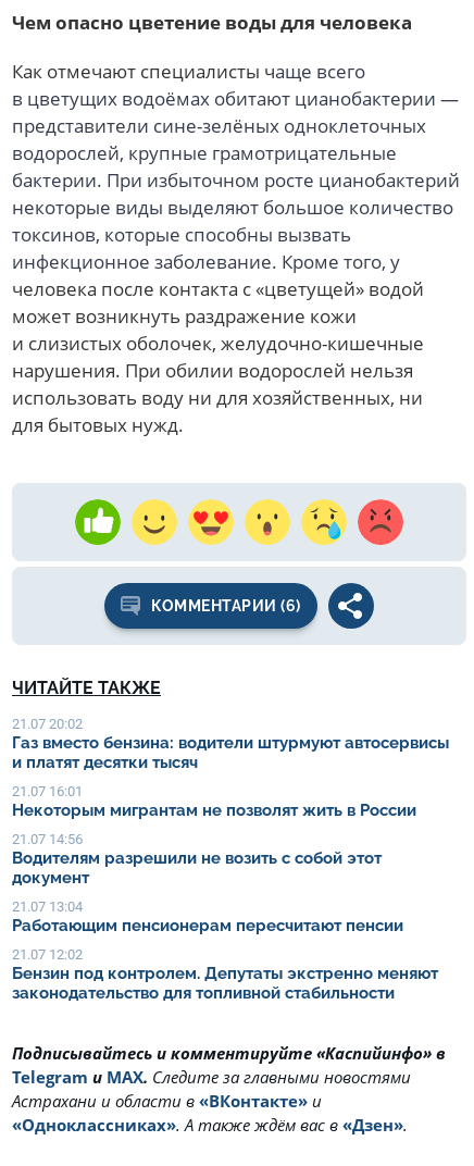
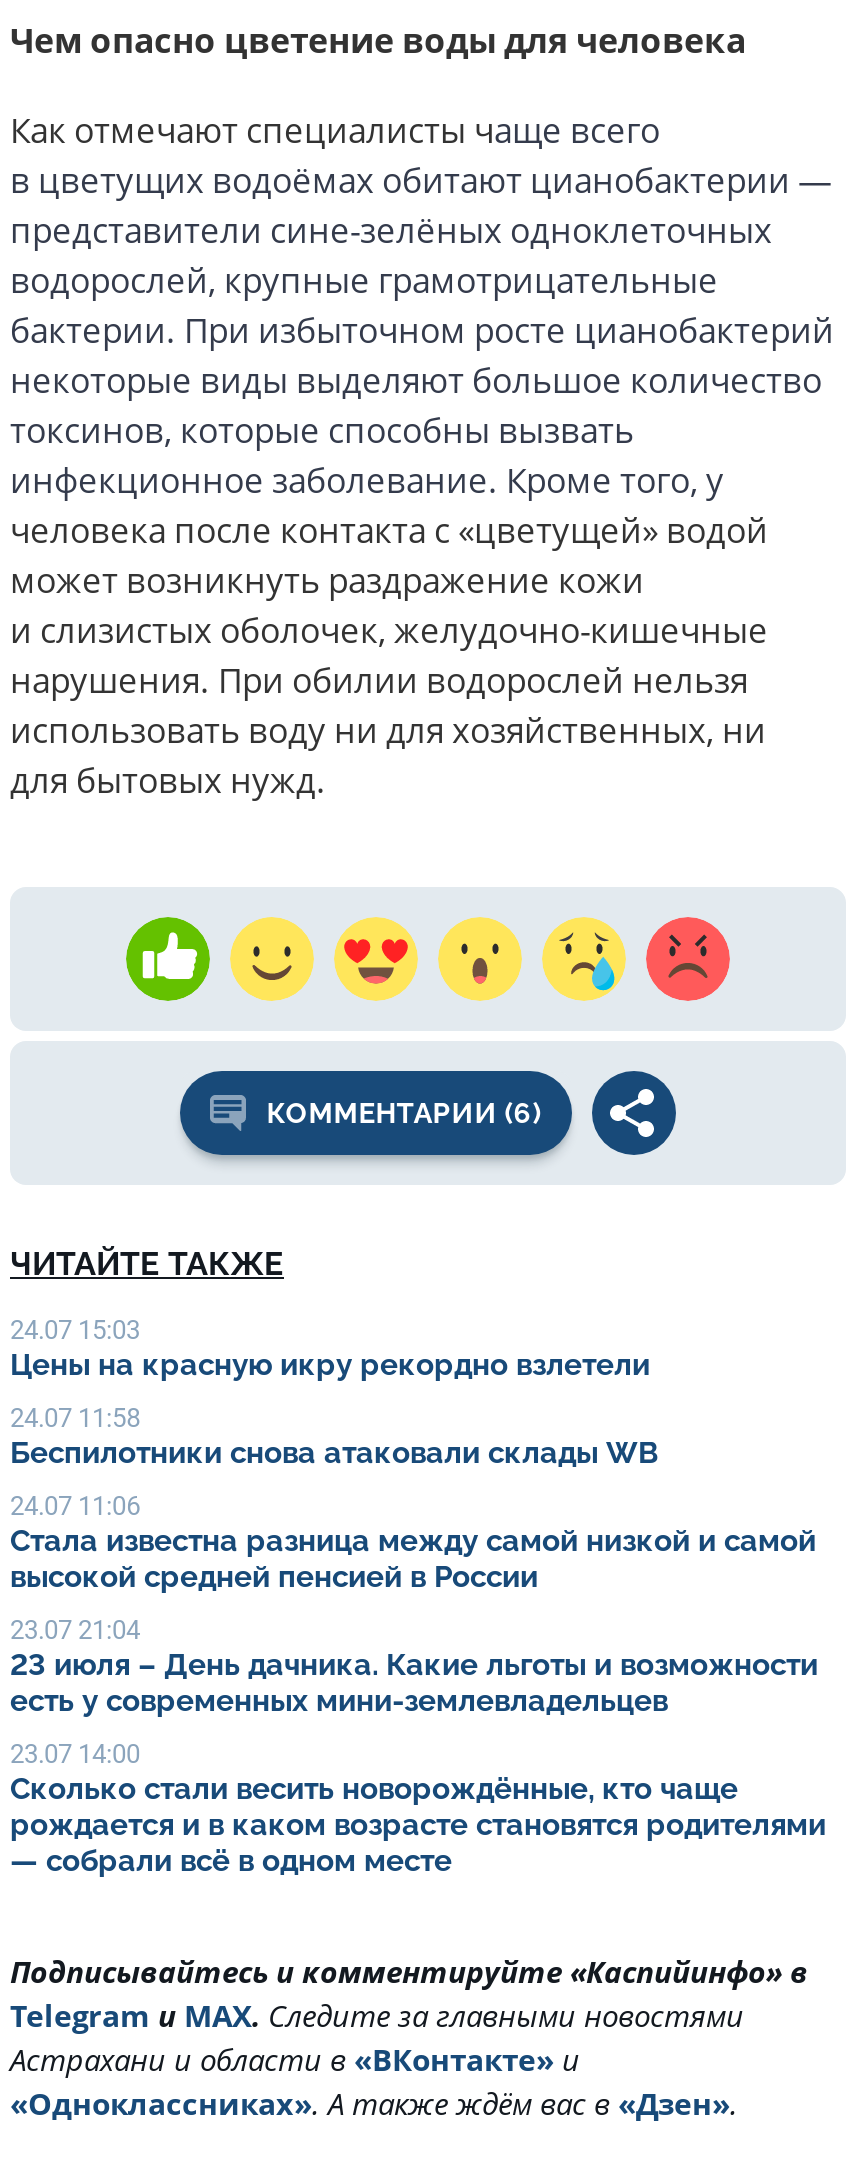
[12,715,449,772] 21.07 20:02 | Газ вместо бензина: водители штурмуют автосервисы | и платят десятки тысяч -> [10,1314,658,1382] 24.07 15:03 | Цены на красную икру рекордно взлетели
[12,783,421,820] 21.07 16:01 | Некоторым мигрантам не позволят жить в России -> [10,1402,658,1470] 24.07 11:58 | Беспилотники снова атаковали склады WB
[12,830,382,887] 21.07 14:56 | Водителям разрешили не возить с собой этот | документ -> [10,1490,816,1594] 24.07 11:06 | Стала известна разница между самой низкой и самой | высокой средней пенсией в России
[12,898,408,935] 21.07 13:04 | Работающим пенсионерам пересчитают пенсии -> [10,1614,818,1718] 23.07 21:04 | 23 июля – День дачника. Какие льготы и возможности | есть у современных мини-землевладельцев
[12,946,438,1002] 21.07 12:02 | Бензин под контролем. Депутаты экстренно меняют | законодательство для топливной стабильности -> [10,1738,826,1878] 23.07 14:00 | Сколько стали весить новорождённые, кто чаще | рождается и в каком возрасте становятся родителями | — собрали всё в одном месте

